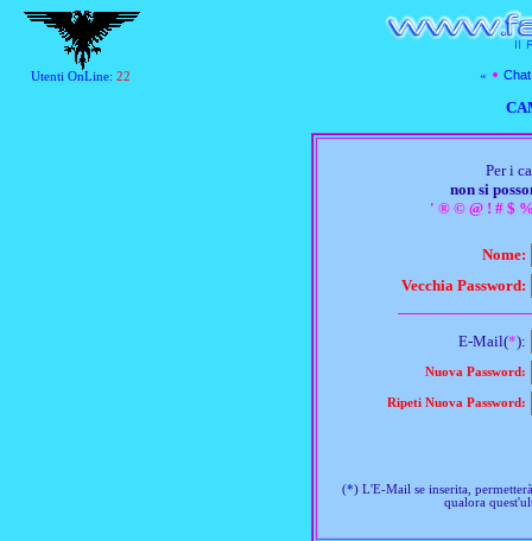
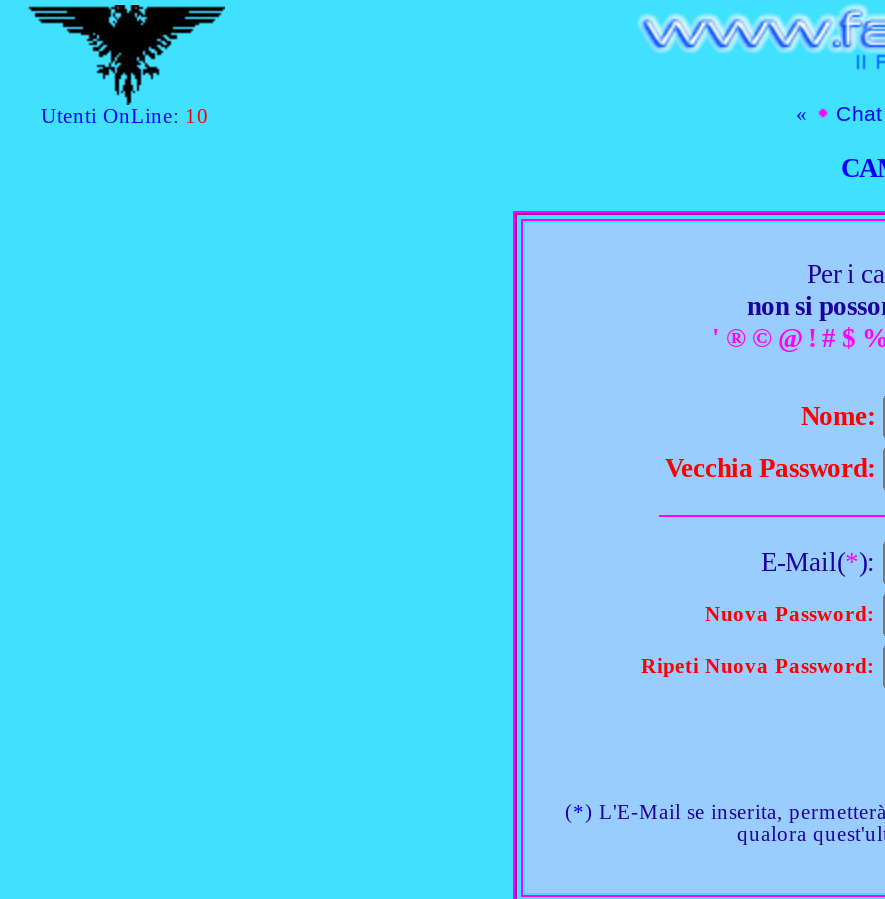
[31,70,131,83] Utenti OnLine: 22 -> [41,104,209,126] Utenti OnLine: 10

